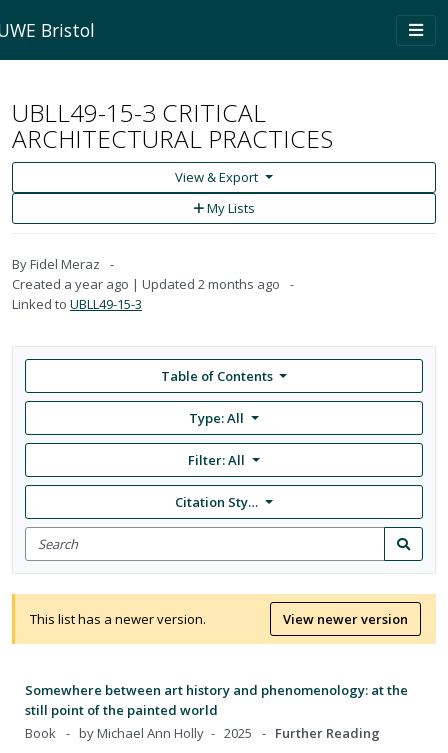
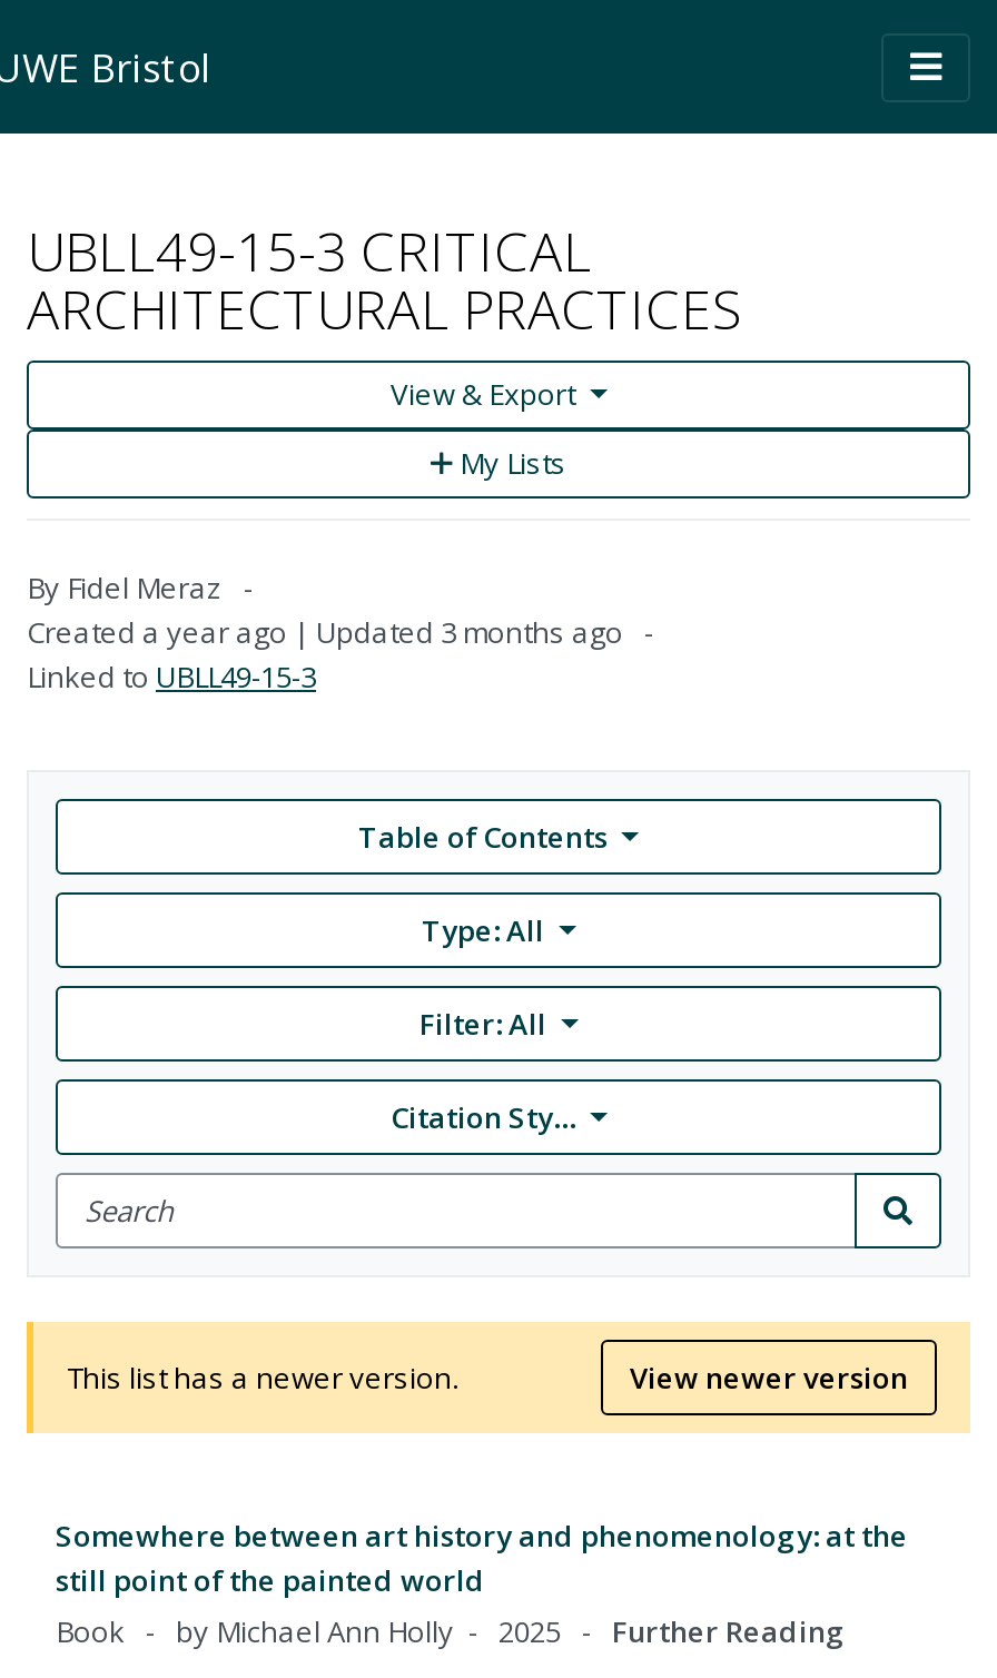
[142,275,280,293] Updated 2 months ago -> [316,612,623,652] Updated 3 months ago

